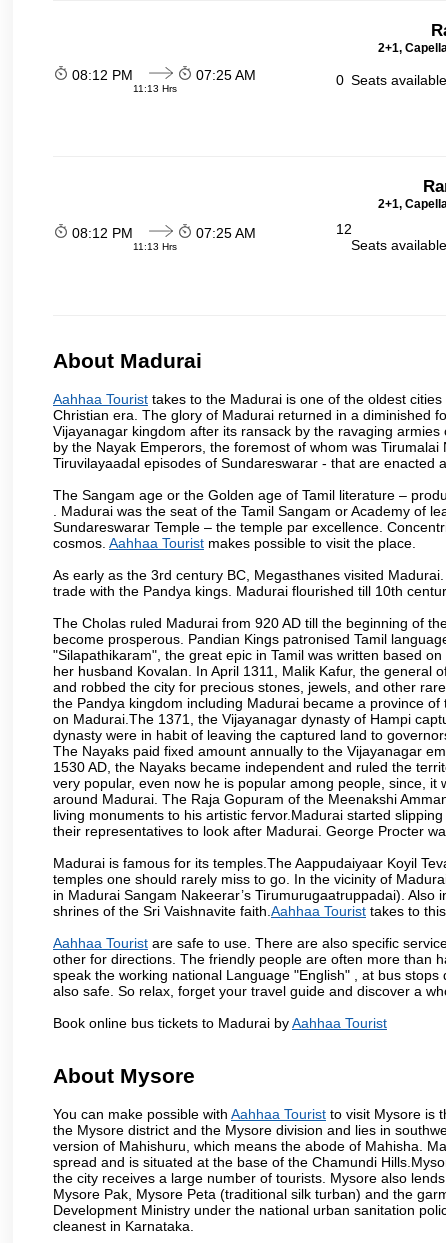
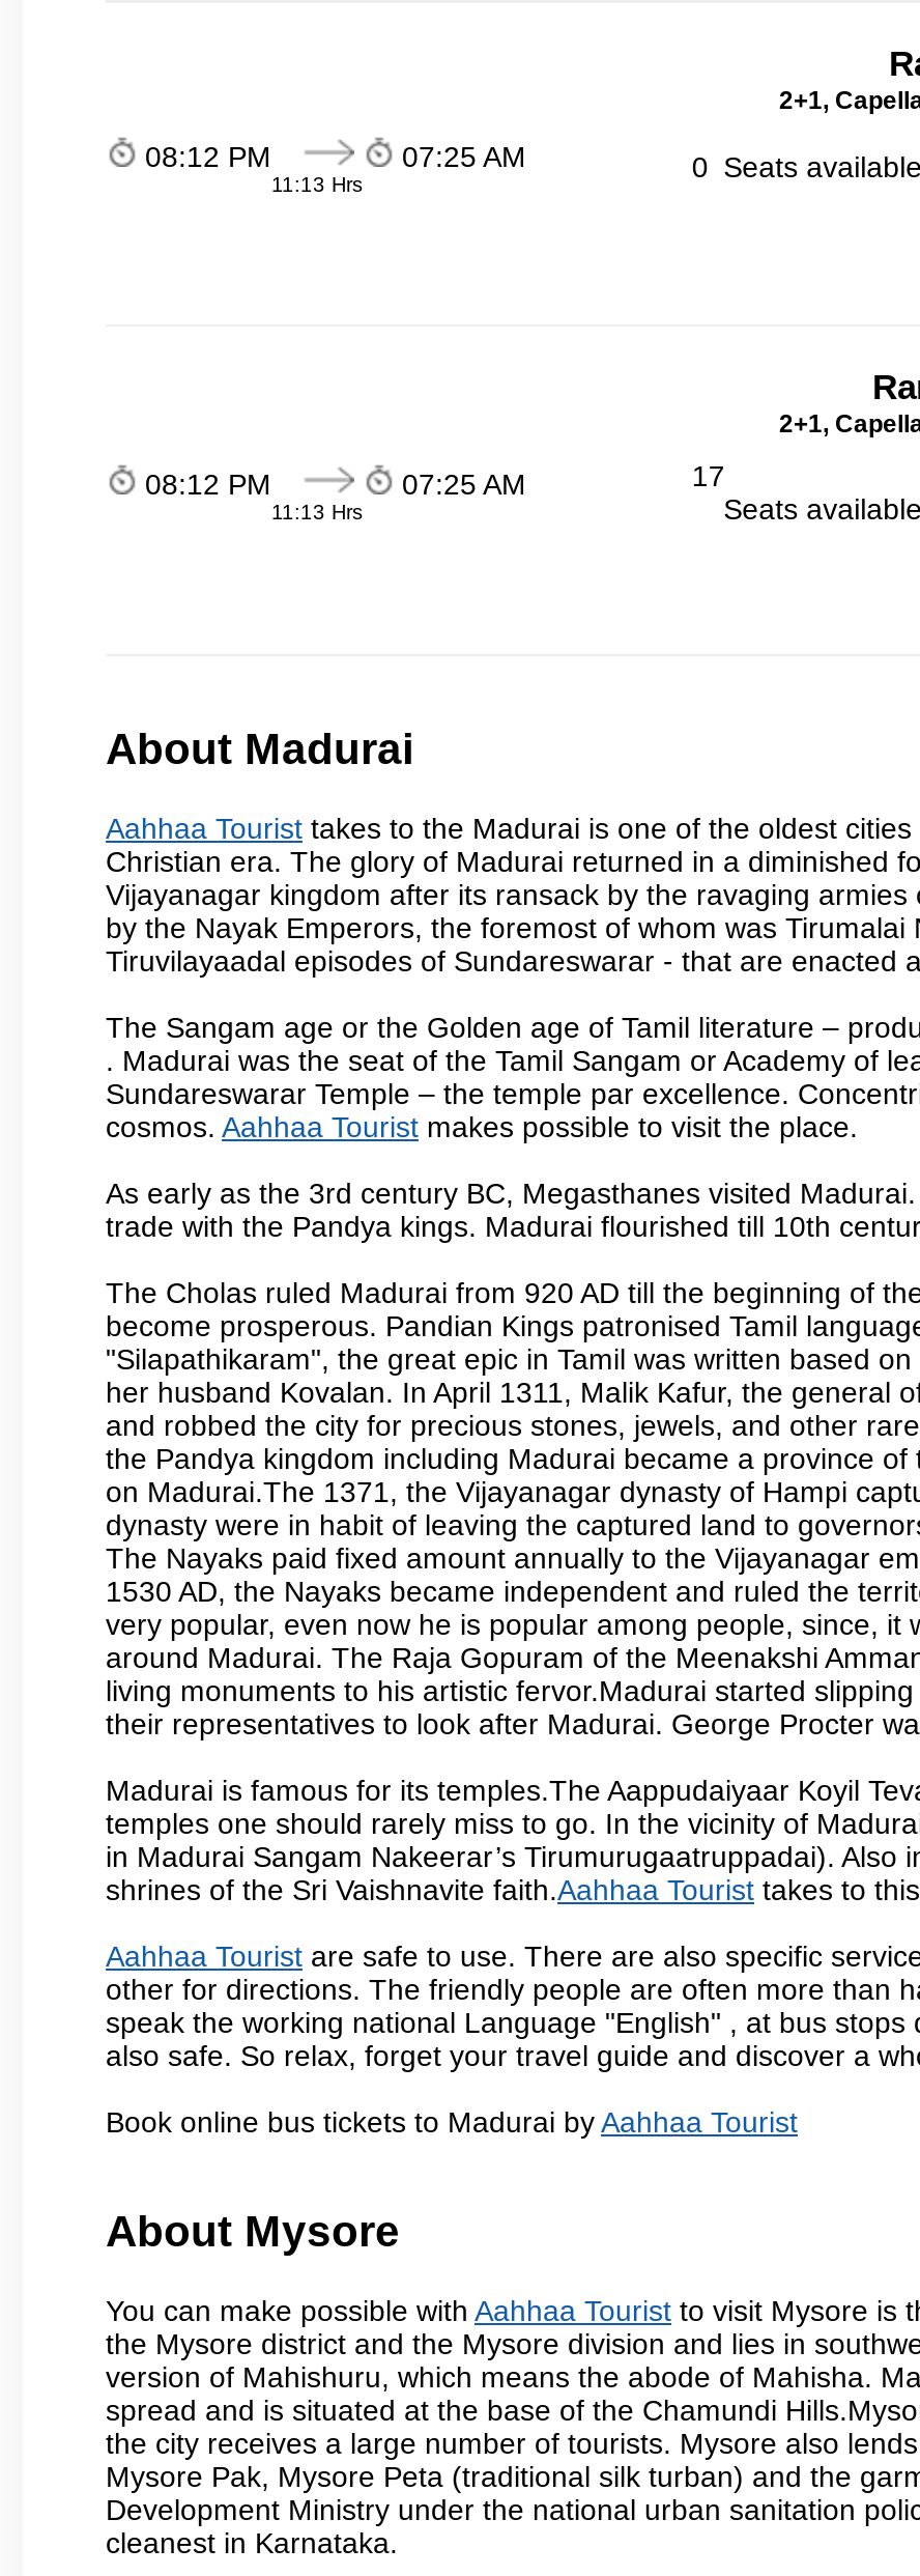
[336,221,352,237] 12 -> [692,459,725,492] 17

